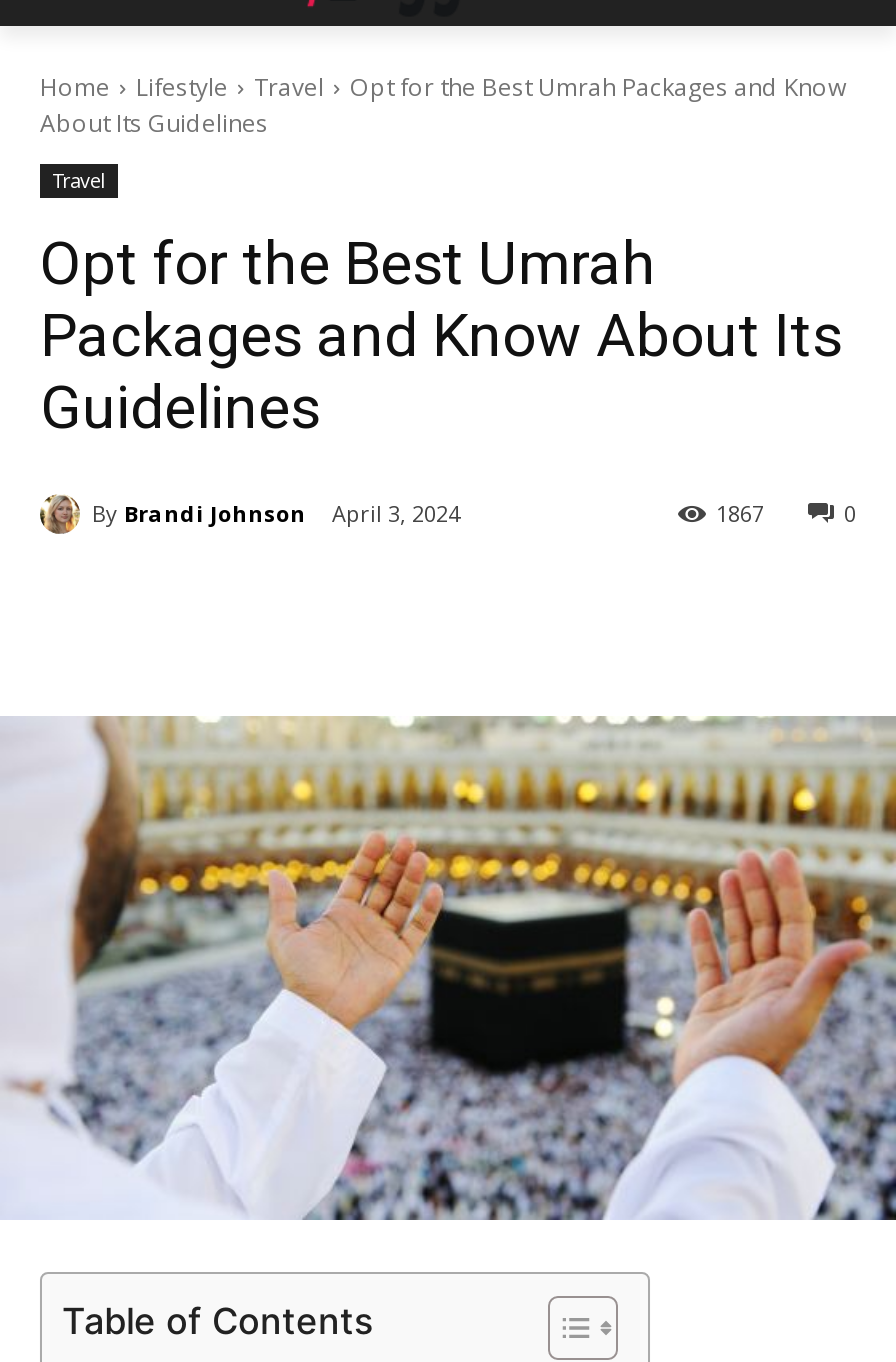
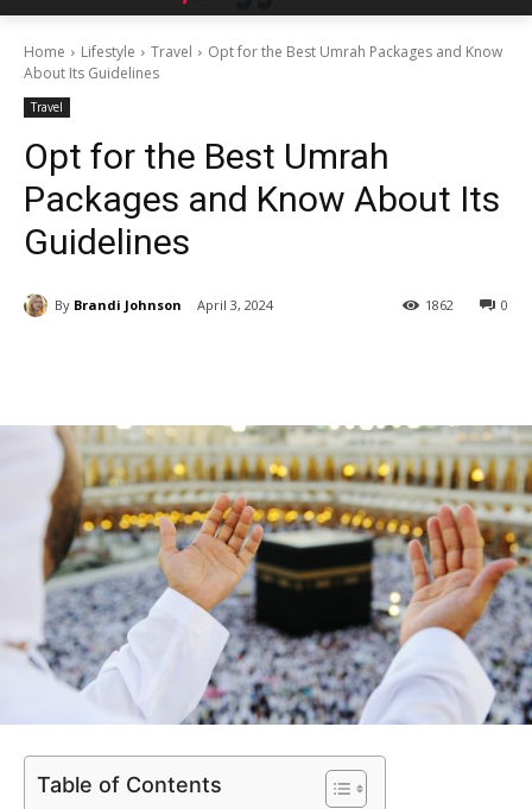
[716,498,764,528] 1867 -> [425,296,454,314] 1862

